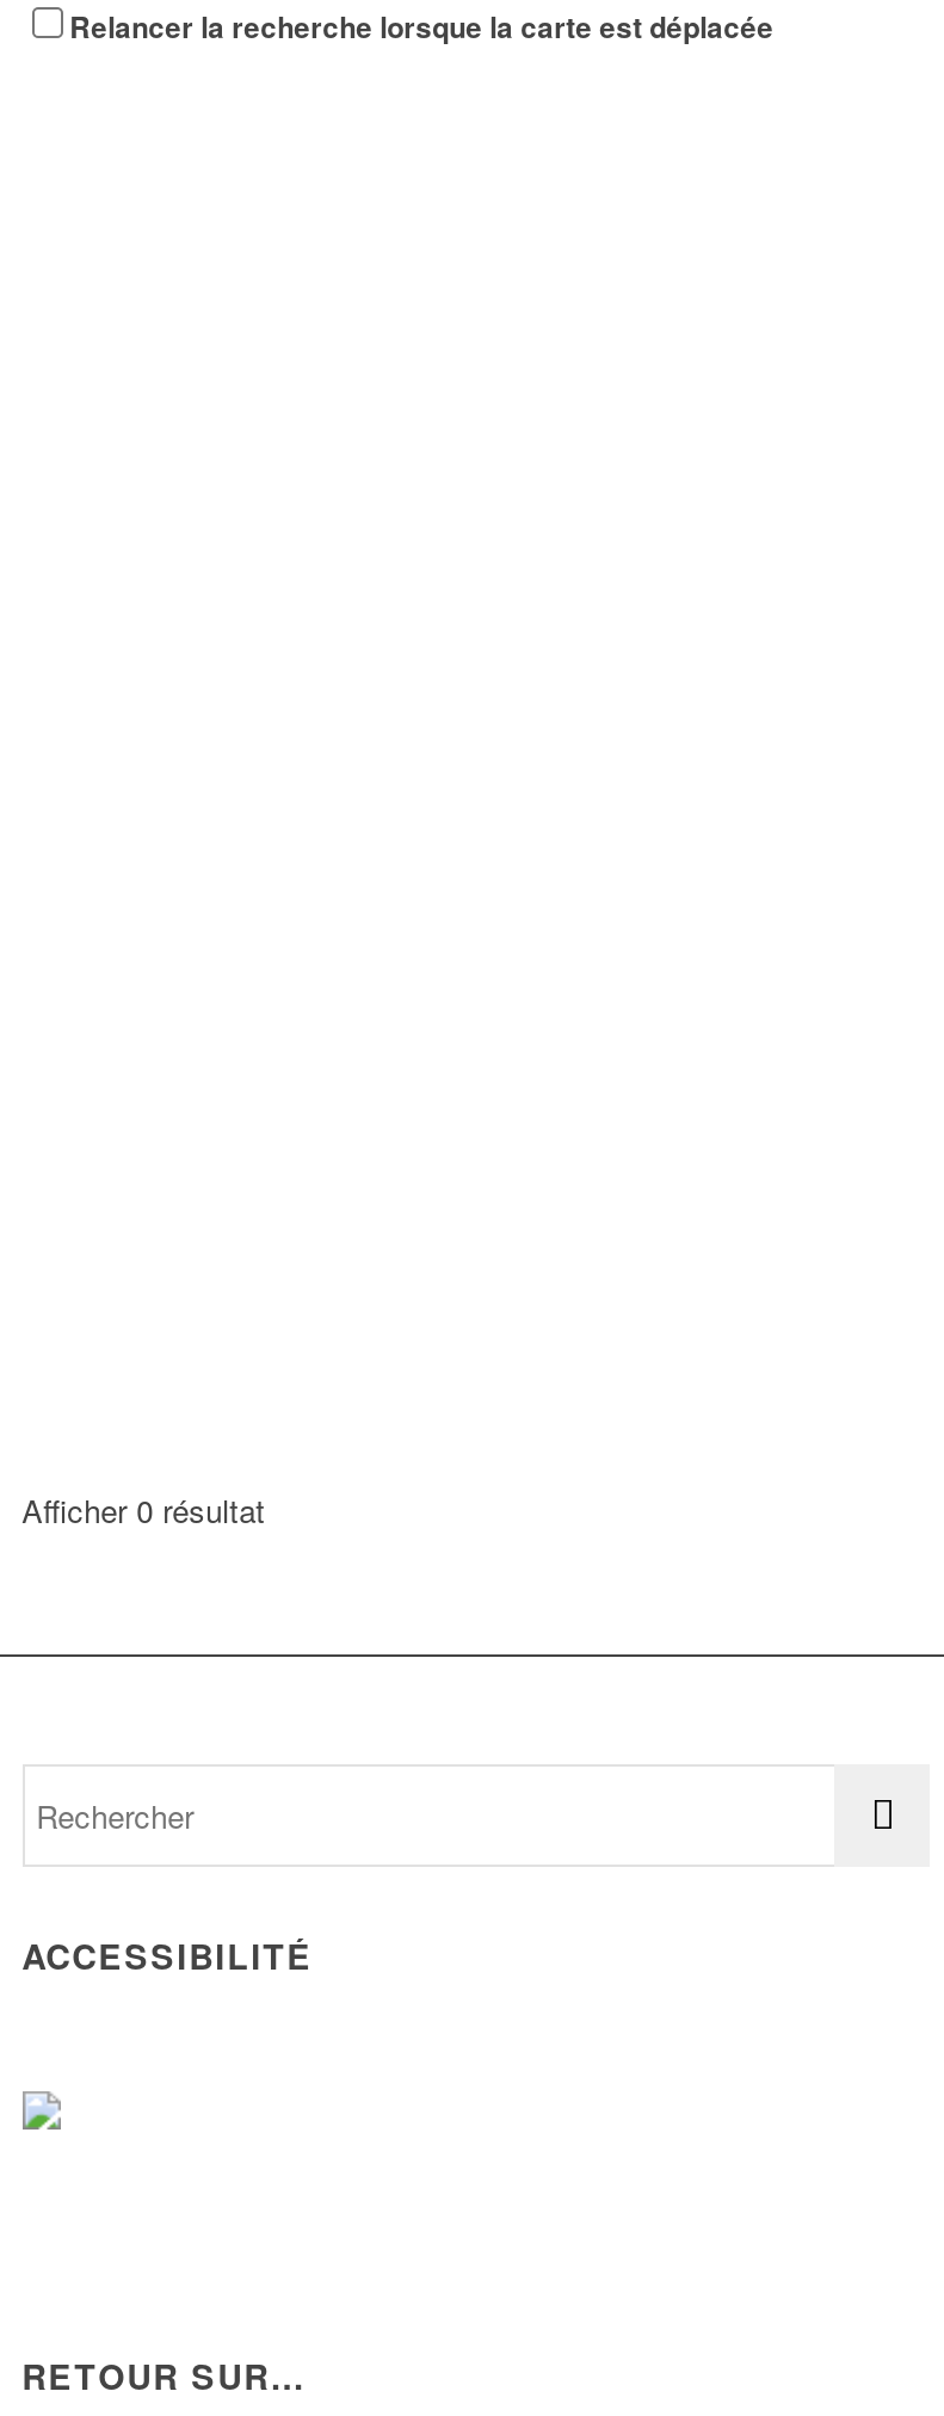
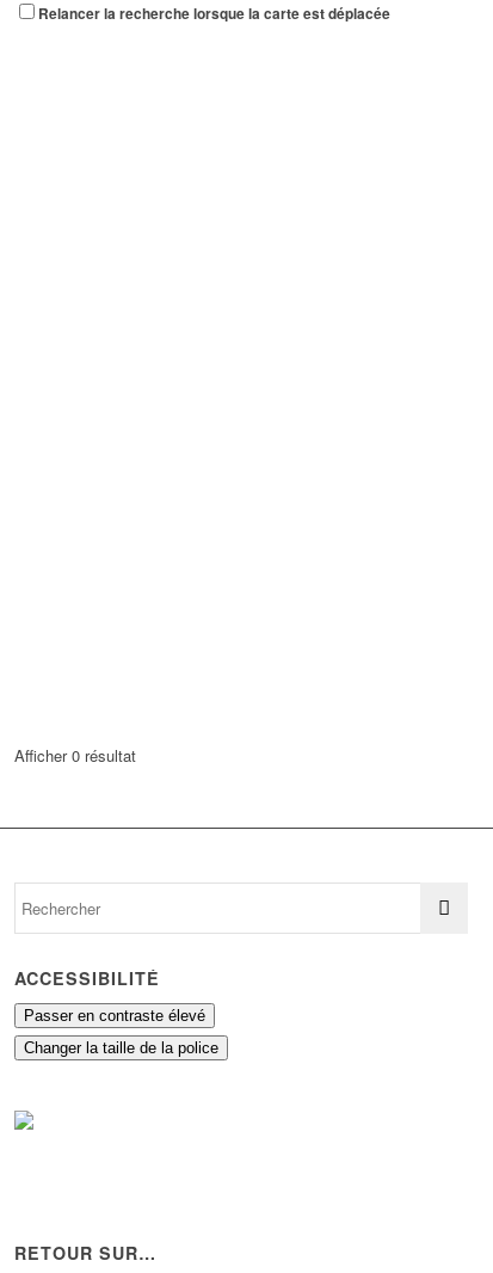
none -> [23,1007,218,1057] Passer en contraste élevé | Changer la taille de la police

